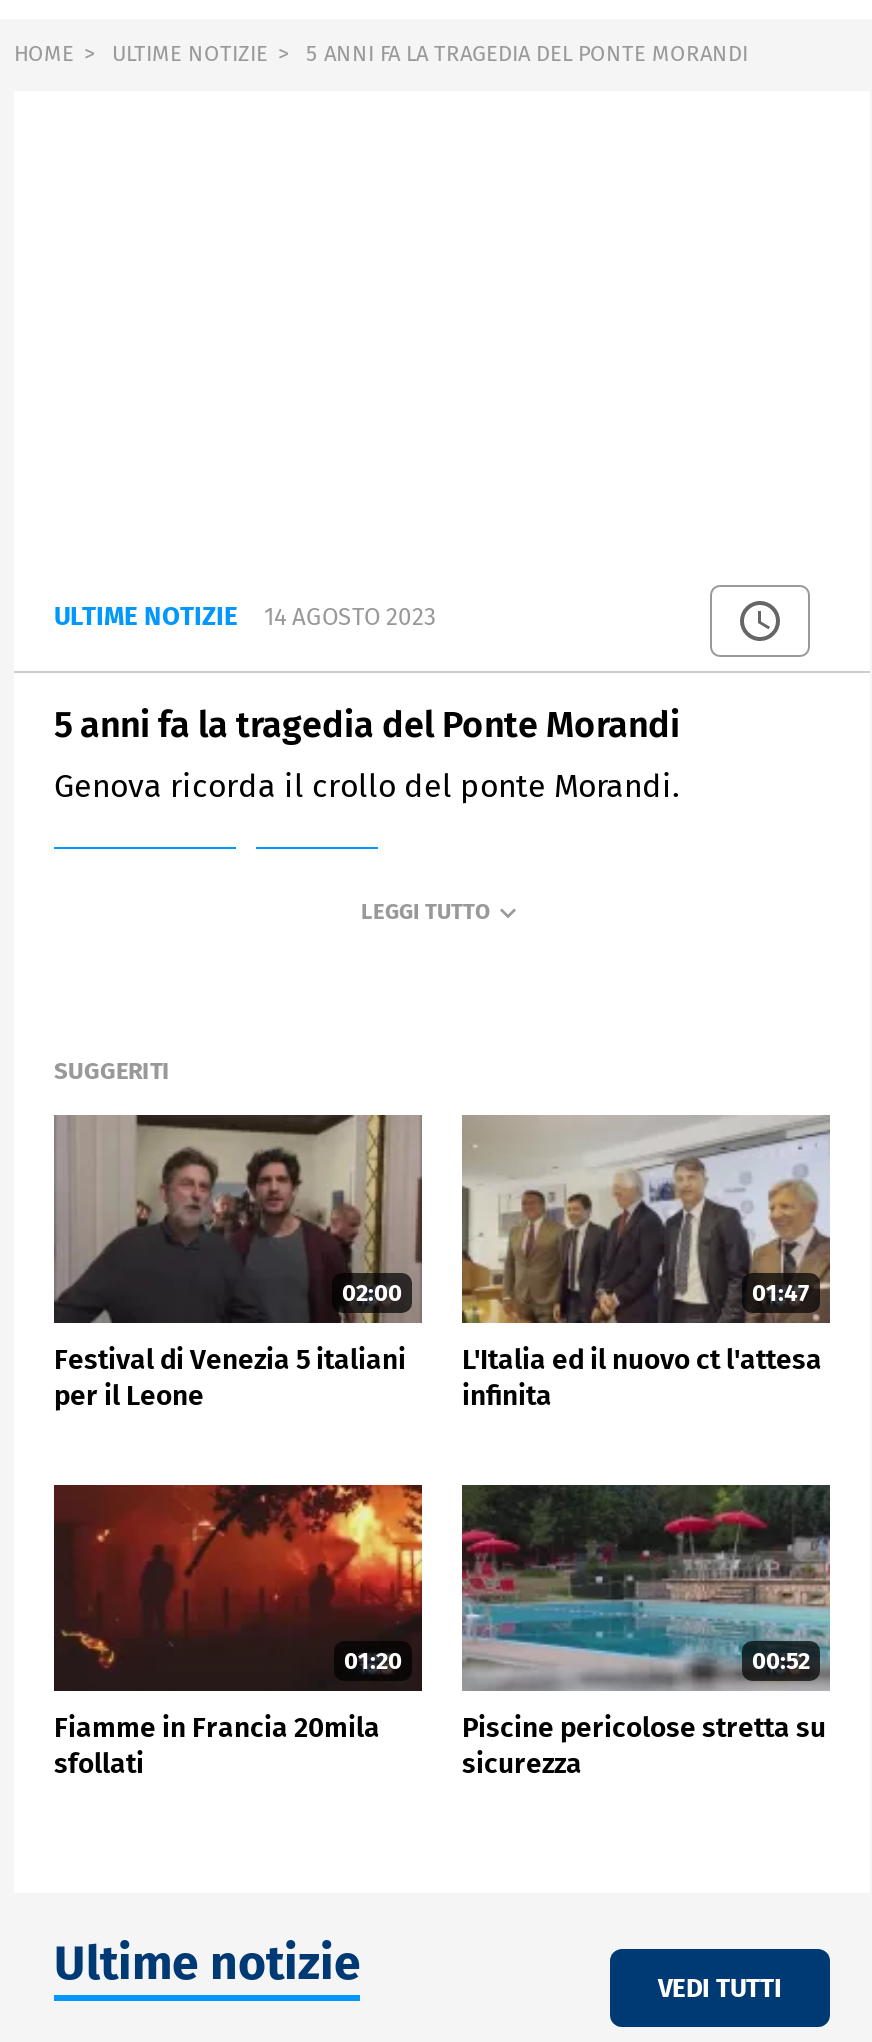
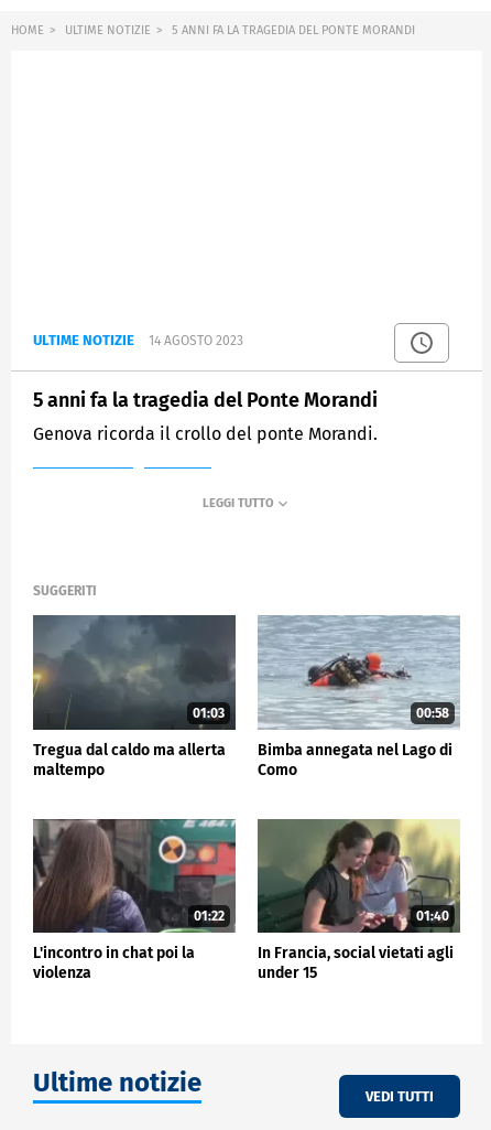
[54,1113,422,1325] [image] | 02:00 -> [33,614,237,731] [image] | 01:03
[460,1115,830,1325] [image] | 01:47 -> [258,615,460,730] [image] | 00:58
[54,1343,406,1413] Festival di Venezia 5 italiani | per il Leone -> [33,741,226,779] Tregua dal caldo ma allerta | maltempo
[462,1343,822,1413] L'Italia ed il nuovo ct l'attesa | infinita -> [258,741,452,779] Bimba annegata nel Lago di | Como
[54,1483,424,1693] [image] | 01:20 -> [33,818,237,934] [image] | 01:22
[460,1483,832,1691] [image] | 00:52 -> [257,818,461,933] [image] | 01:40
[54,1712,380,1782] Fiamme in Francia 20mila | sfollati -> [33,944,195,983] L'incontro in chat poi la | violenza
[462,1712,826,1782] Piscine pericolose stretta su | sicurezza -> [258,944,454,983] In Francia, social vietati agli | under 15

